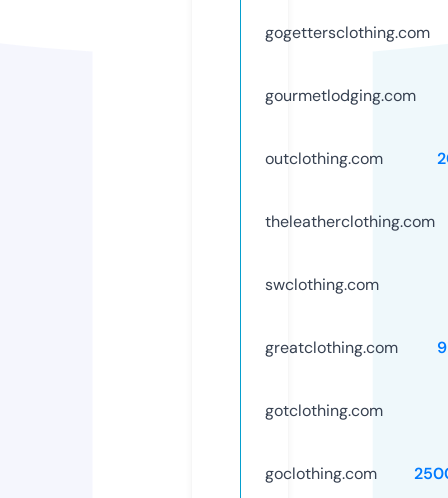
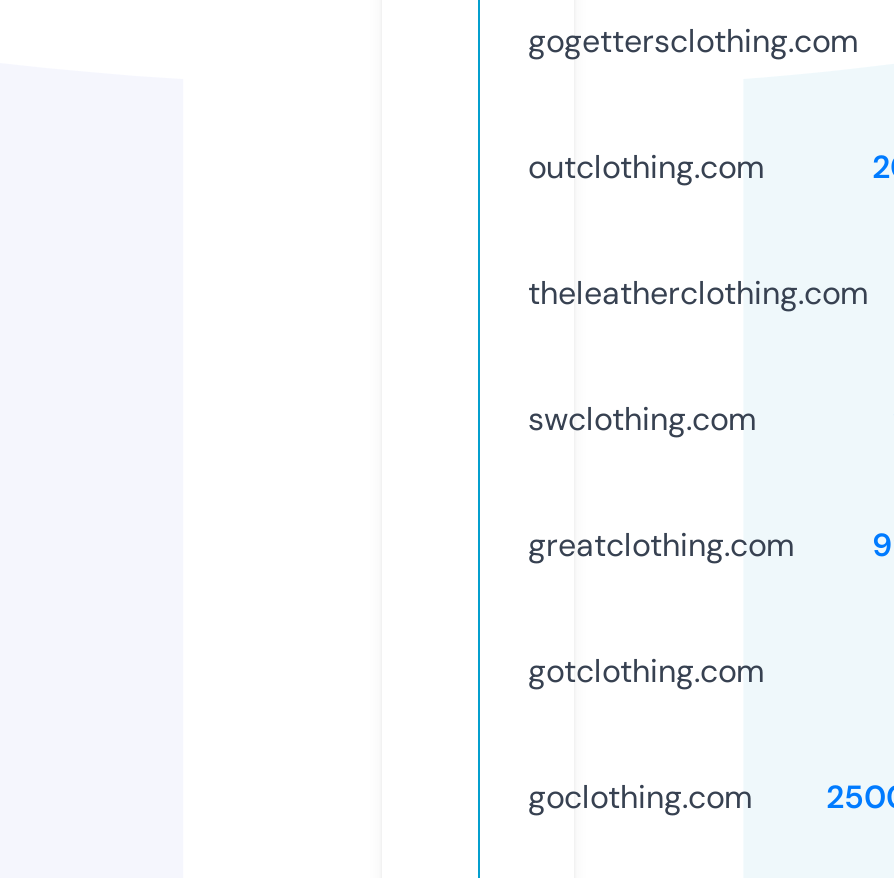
[265,85,416,106] gourmetlodging.com -> none

